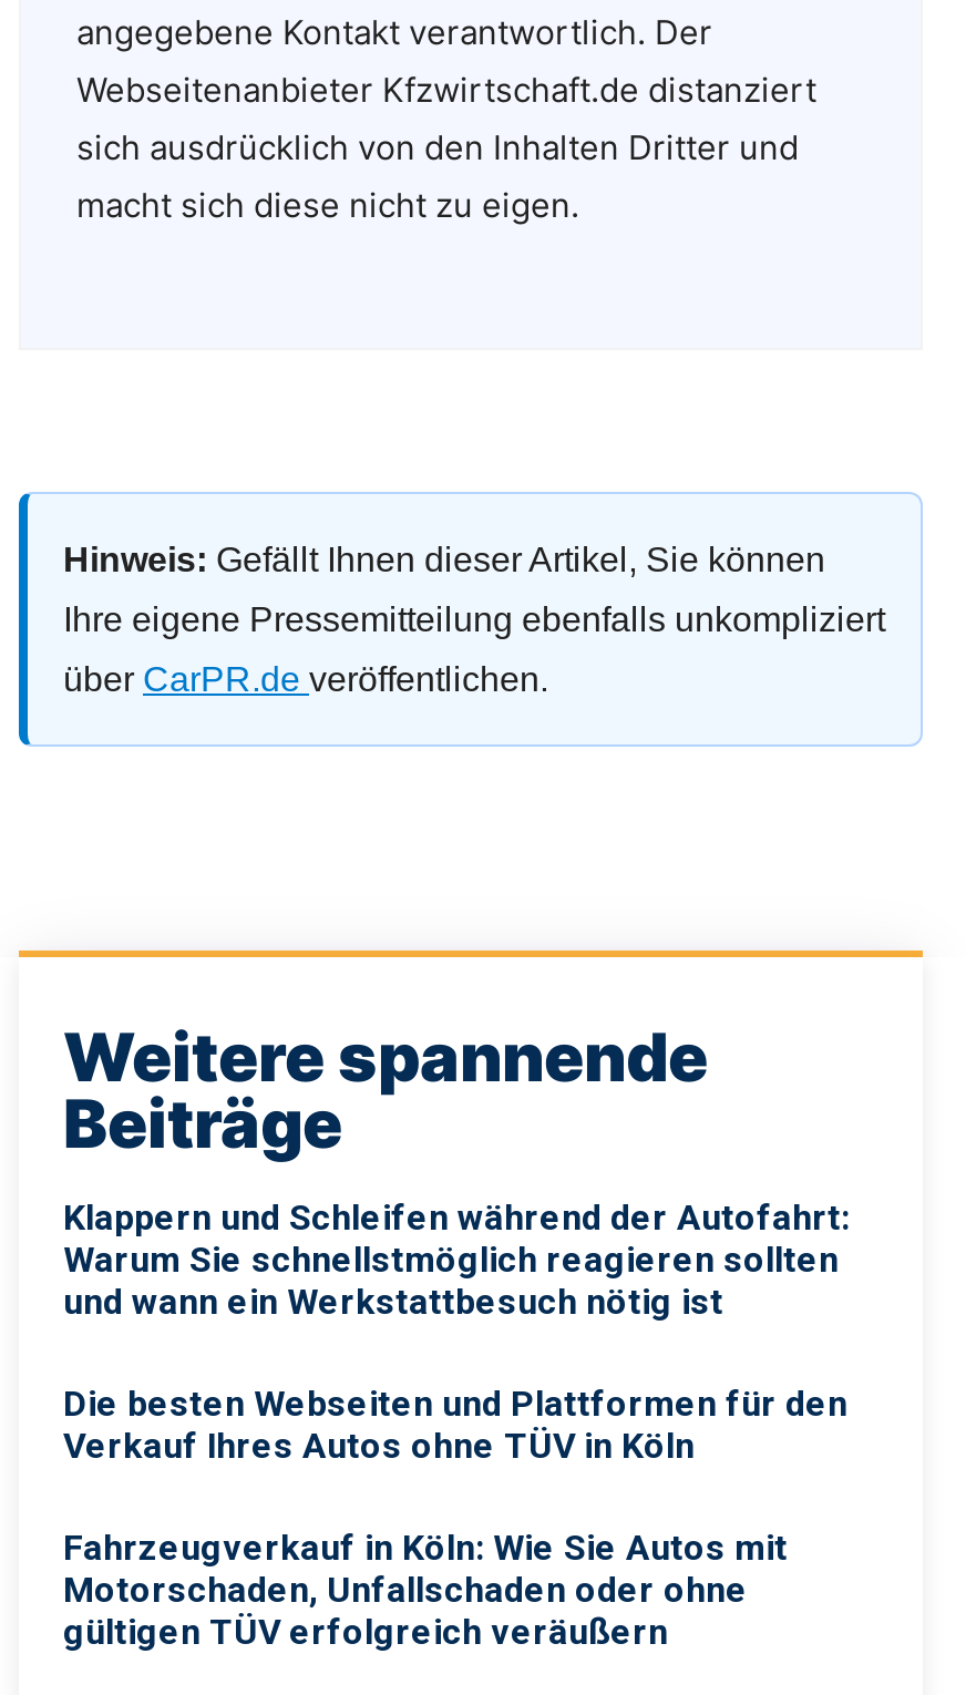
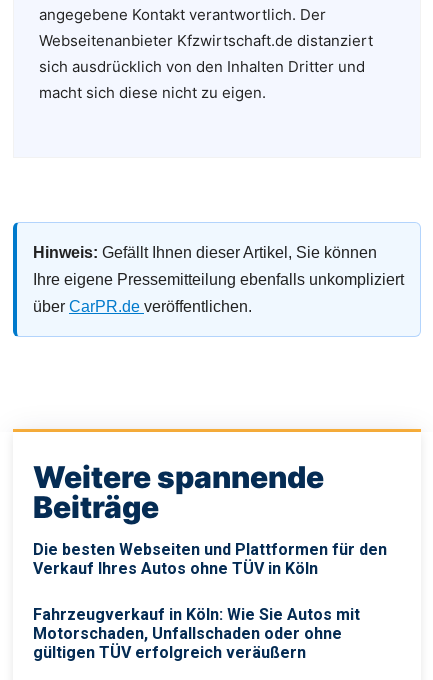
[63,1196,850,1322] Klappern und Schleifen während der Autofahrt: | Warum Sie schnellstmöglich reagieren sollten | und wann ein Werkstattbesuch nötig ist -> none

